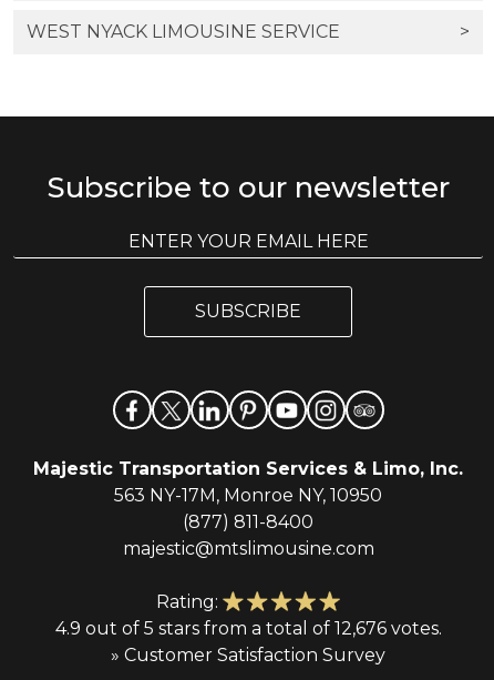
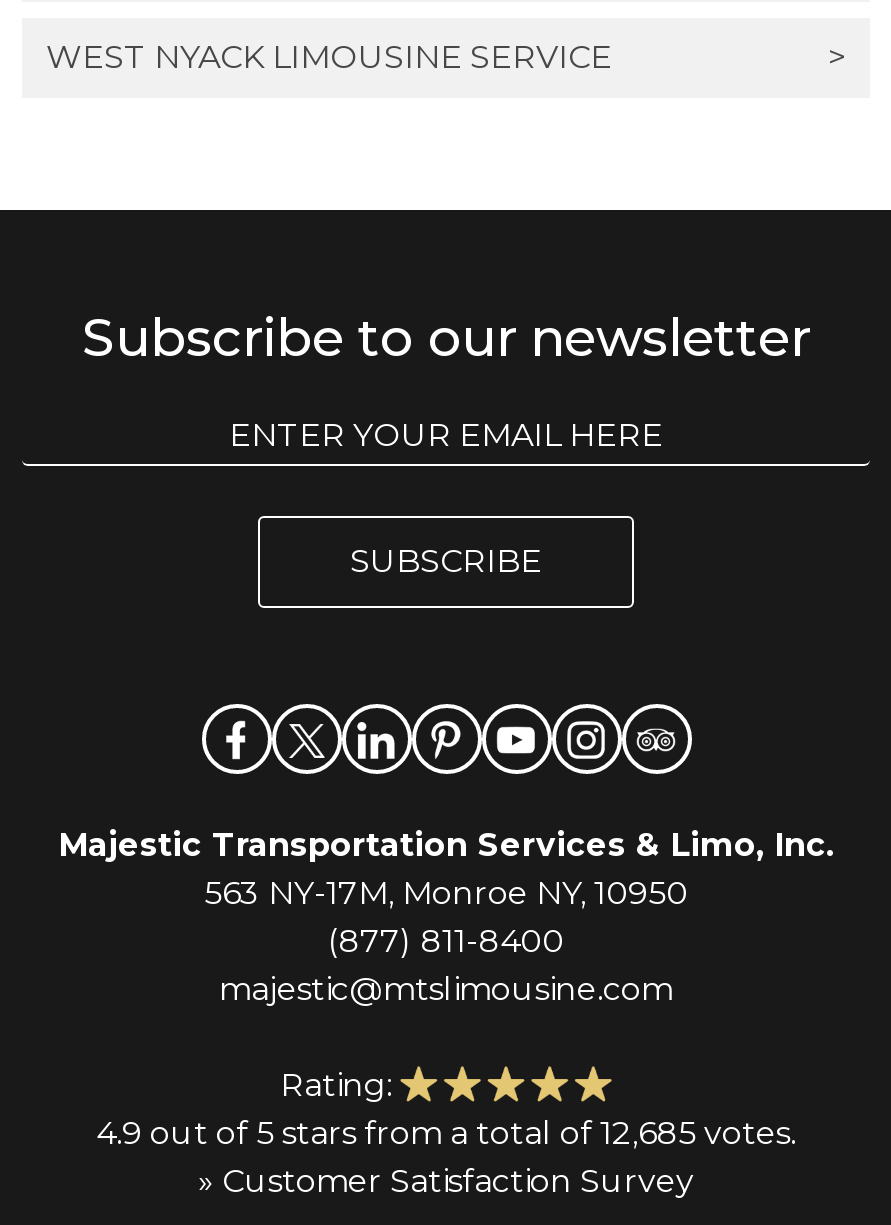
[55,618,441,639] 4.9 out of 5 stars from a total of 12,676 votes. -> [96,1114,796,1152] 4.9 out of 5 stars from a total of 12,685 votes.

